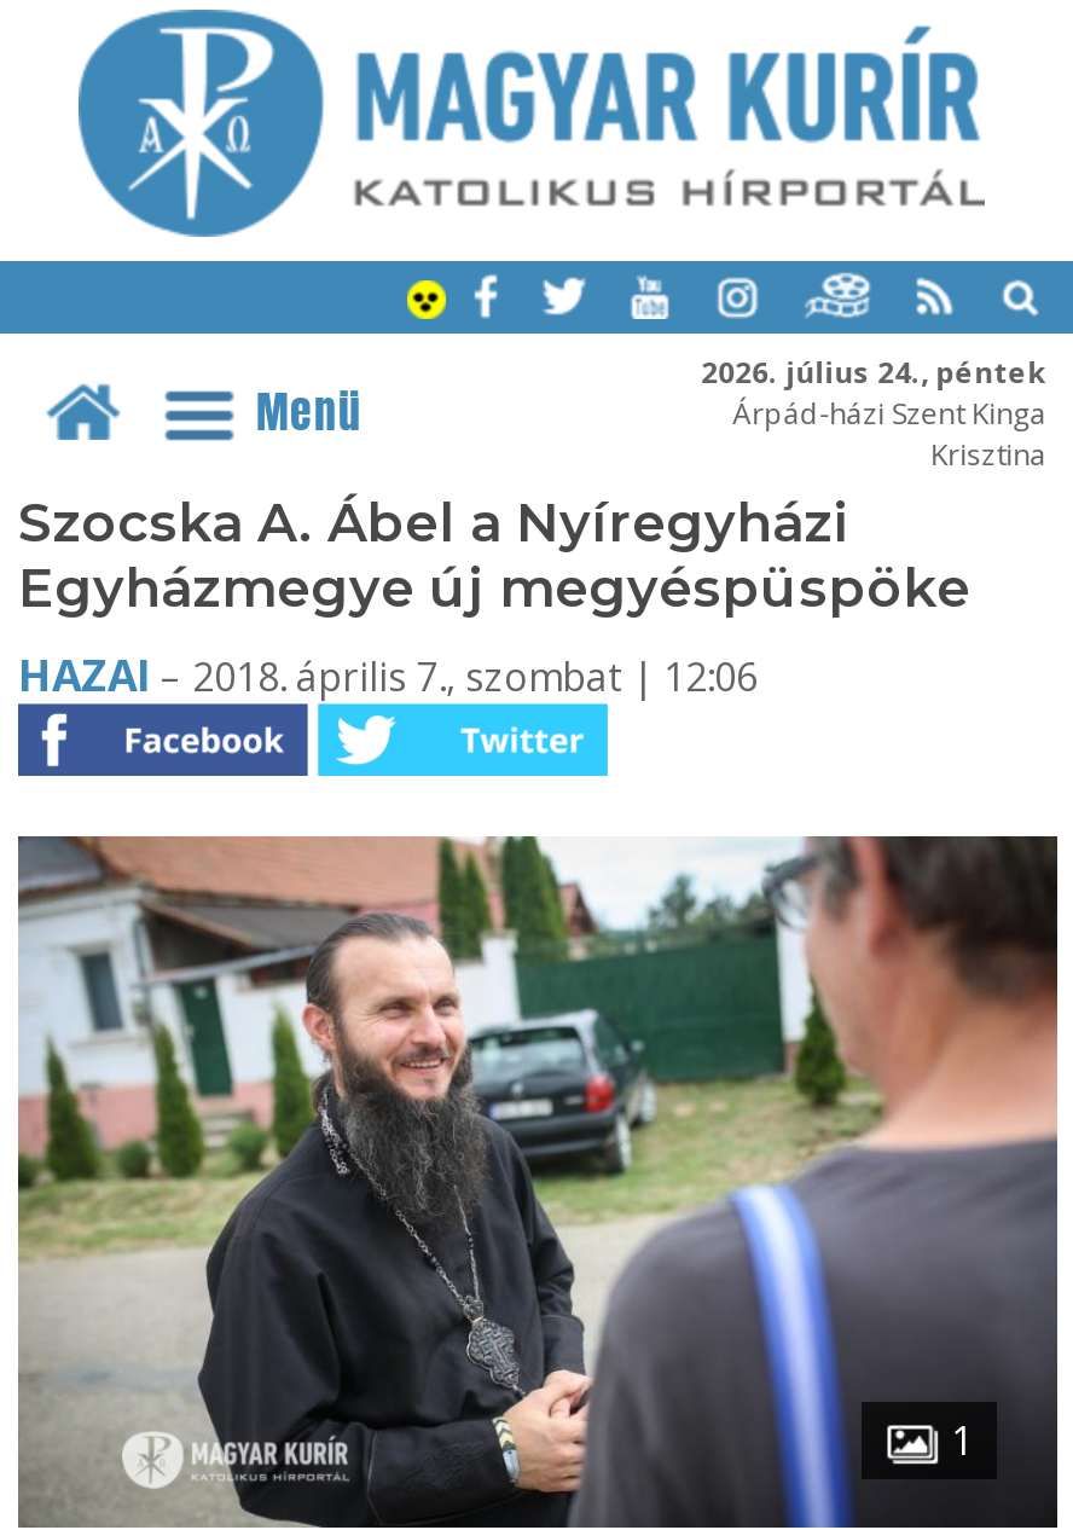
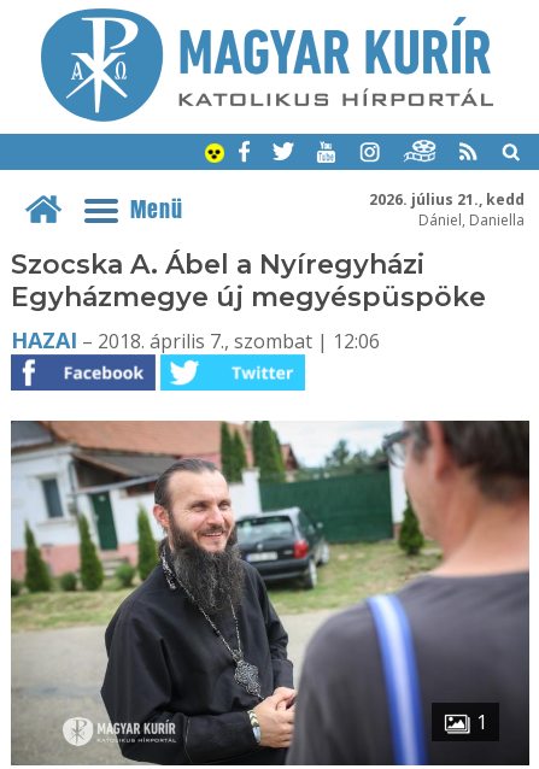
[701,350,1047,474] 2026. július 24., péntek | Árpád-házi Szent Kinga | Krisztina -> [368,189,524,230] 2026. július 21., kedd | Dániel, Daniella

